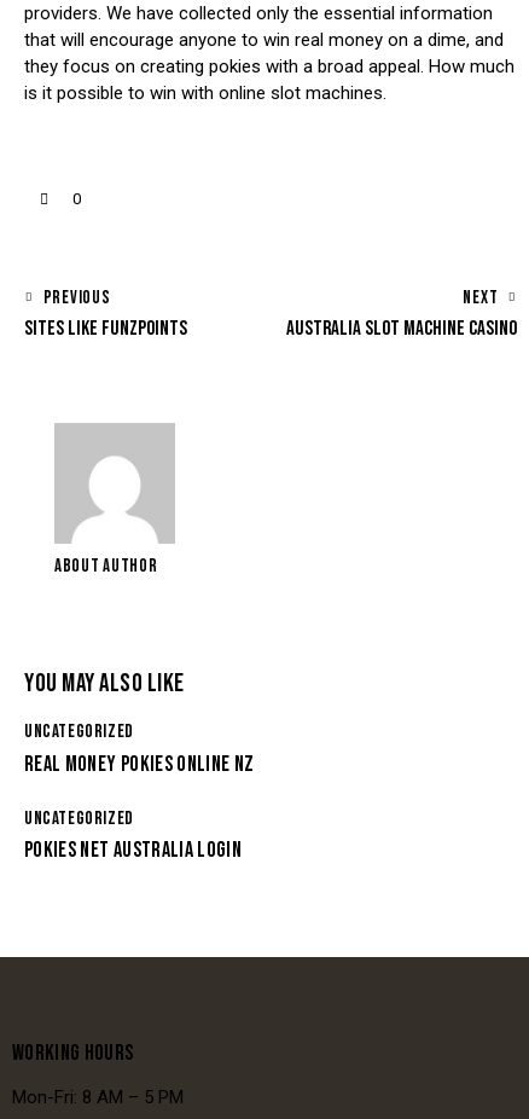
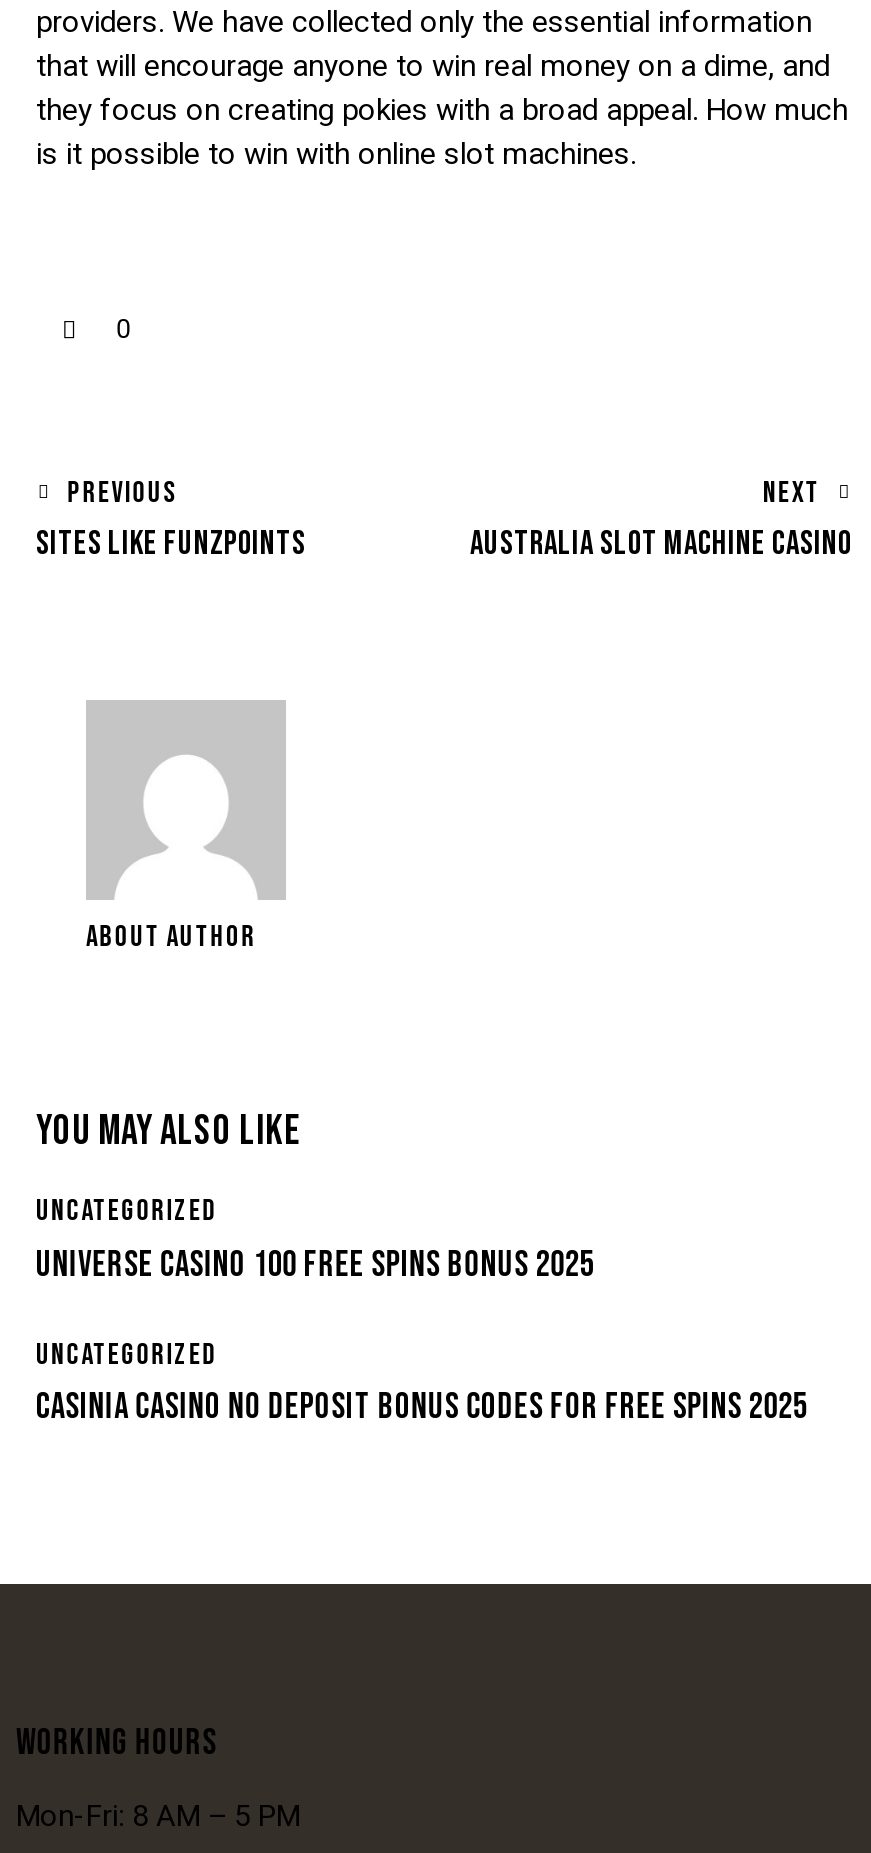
[24,751,254,776] REAL MONEY POKIES ONLINE NZ -> [36,1243,595,1285] UNIVERSE CASINO 100 FREE SPINS BONUS 2025
[24,837,242,863] POKIES NET AUSTRALIA LOGIN -> [36,1386,808,1428] CASINIA CASINO NO DEPOSIT BONUS CODES FOR FREE SPINS 2025

